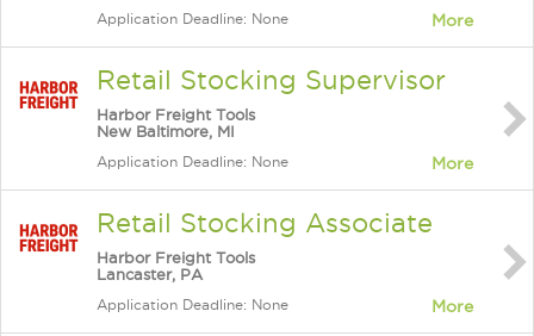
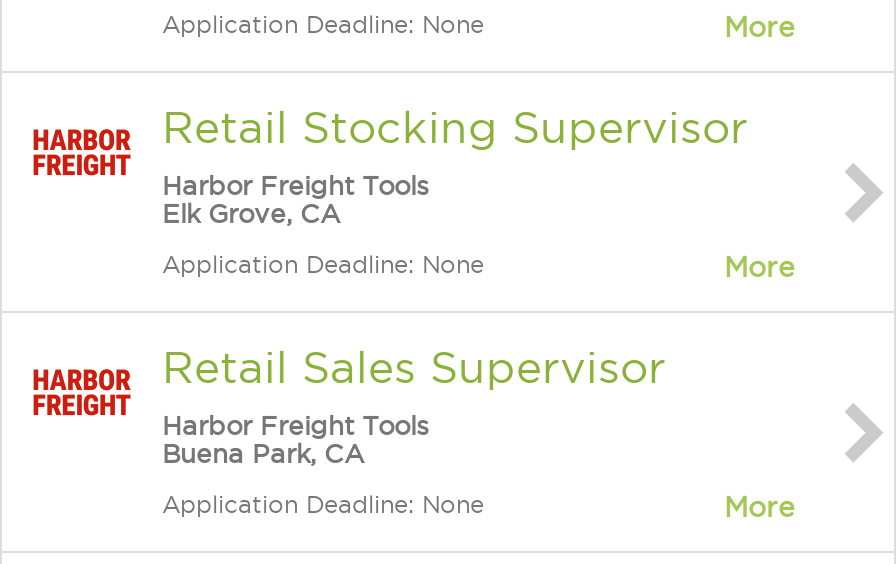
[97,123,235,139] New Baltimore, MI -> [162,199,340,227] Elk Grove, CA
[97,209,433,237] Retail Stocking Associate -> [162,343,666,391] Retail Sales Supervisor
[97,266,203,282] Lancaster, PA -> [162,439,364,467] Buena Park, CA

